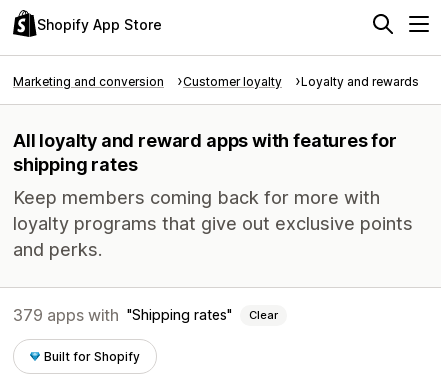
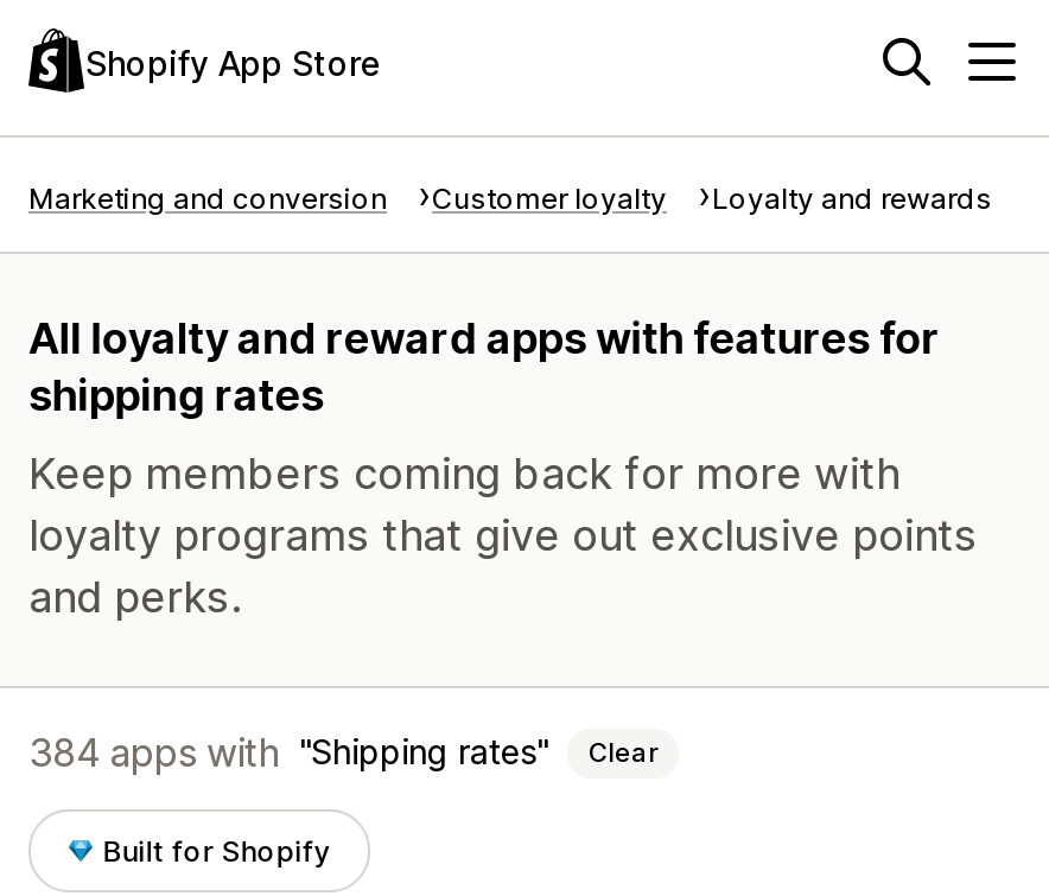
[13,305,278,325] 379 apps with Shipping rates Clear -> [28,729,657,776] 384 apps with Shipping rates Clear

